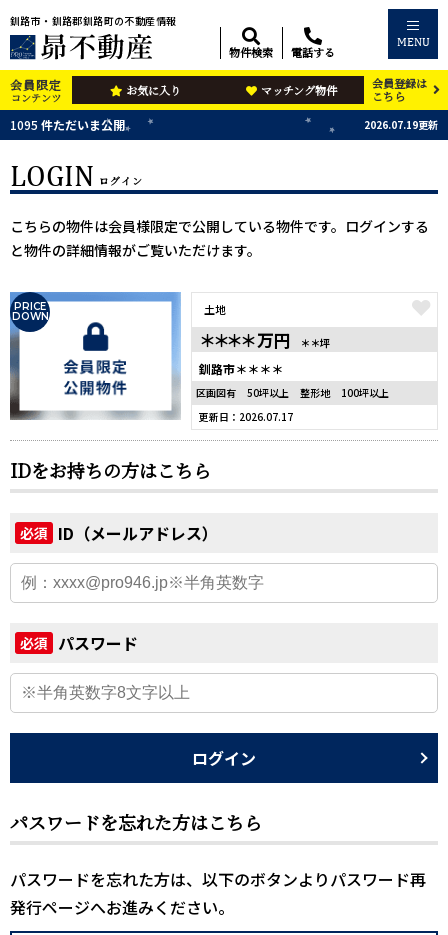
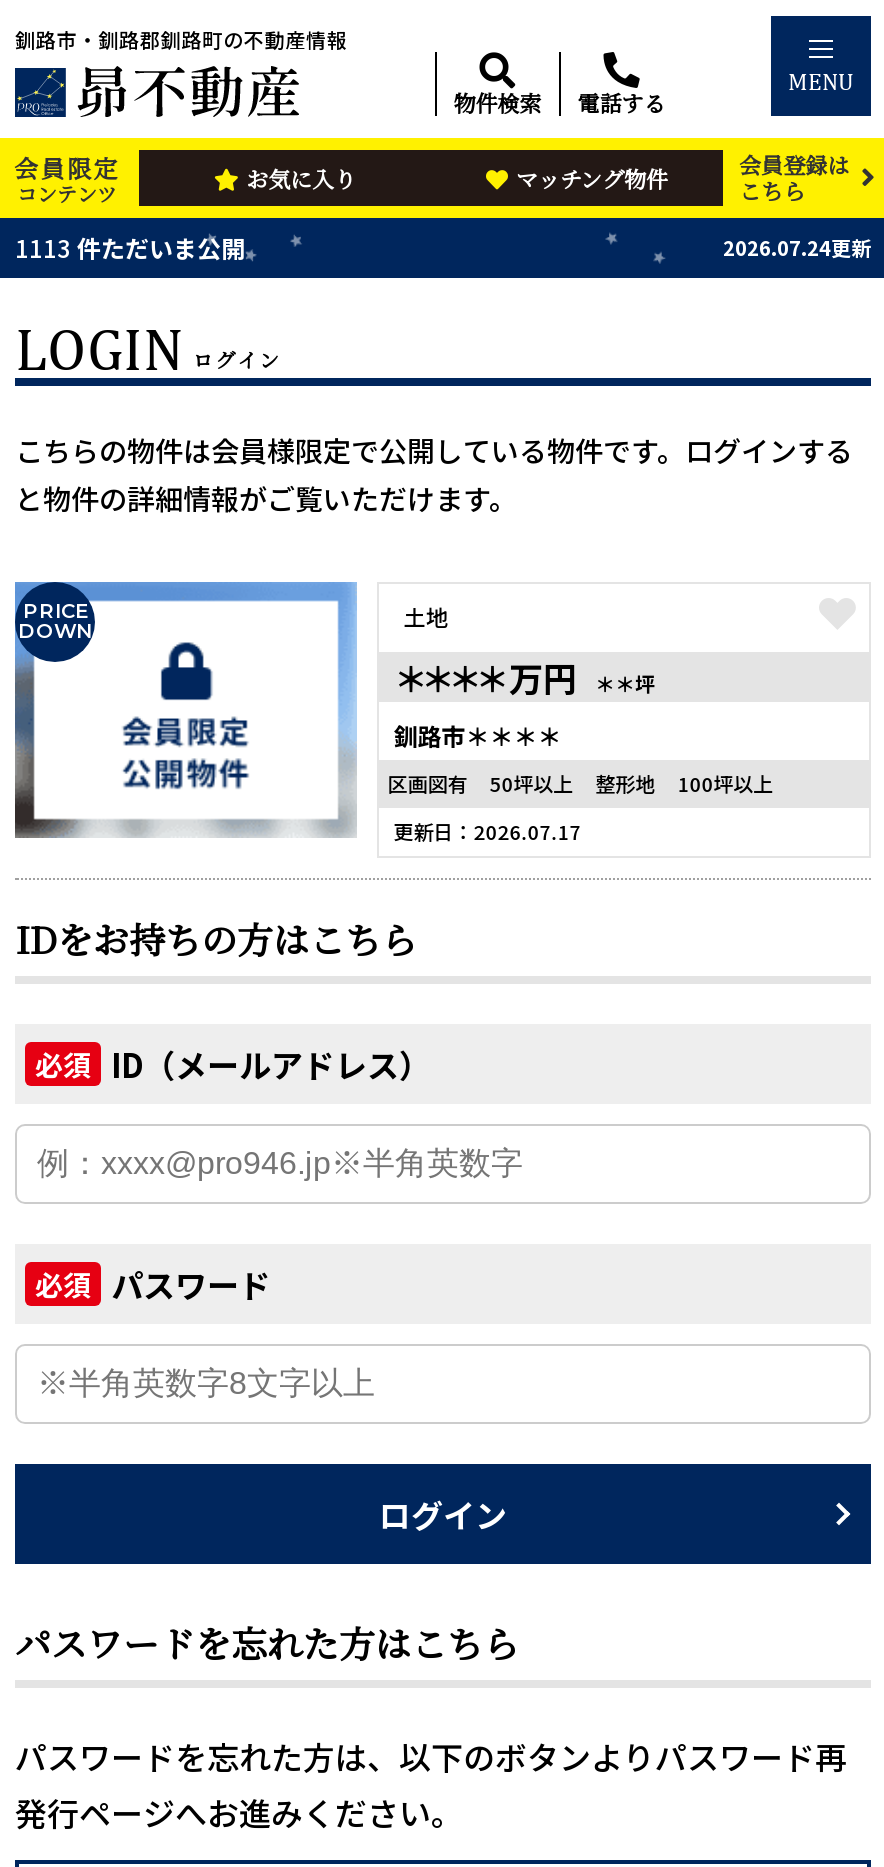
[10,116,125,133] 1095件ただいま公開 -> [15,230,245,264] 1113件ただいま公開
[364,117,438,132] 2026.07.19更新 -> [723,232,871,262] 2026.07.24更新

